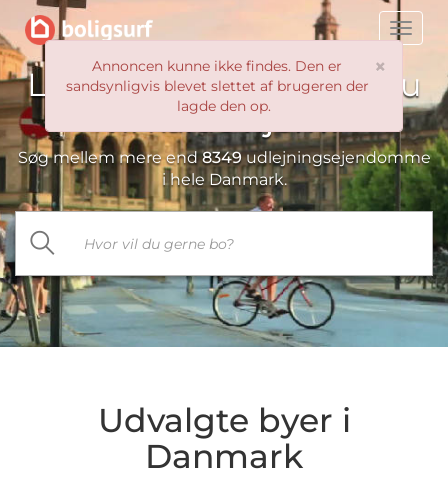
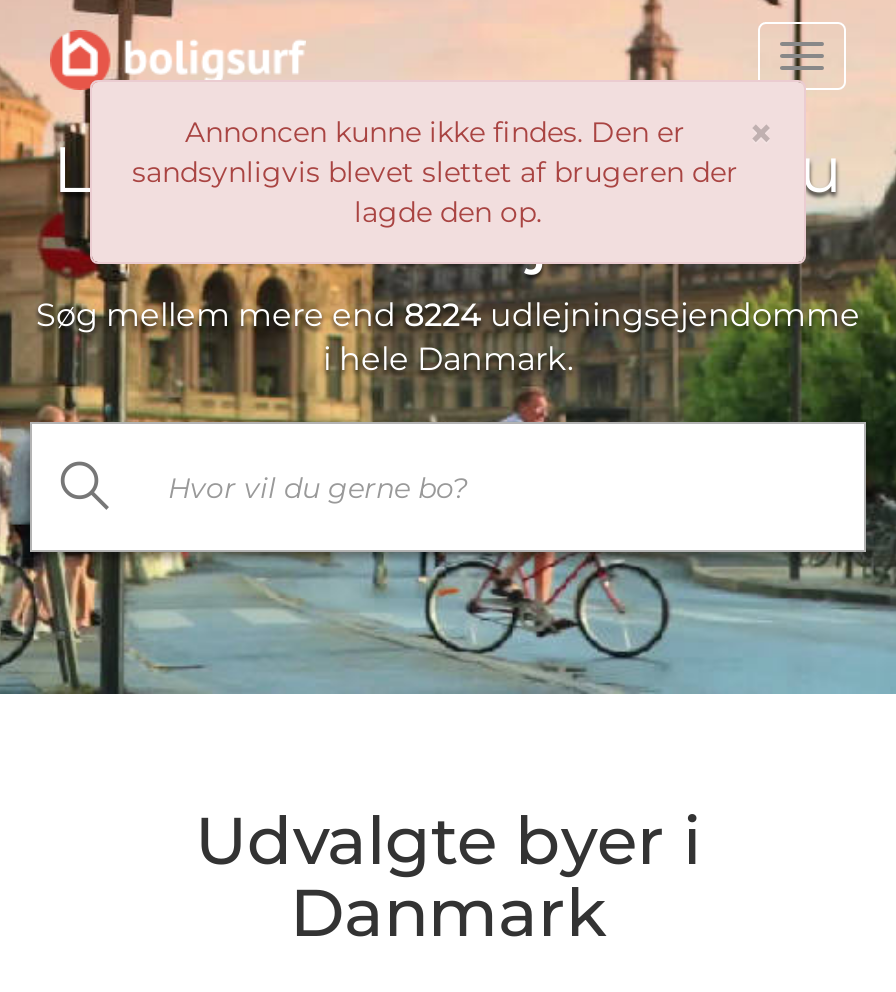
[17,148,430,167] Søg mellem mere end 8349 udlejningsejendomme -> [36,296,860,334] Søg mellem mere end 8224 udlejningsejendomme

